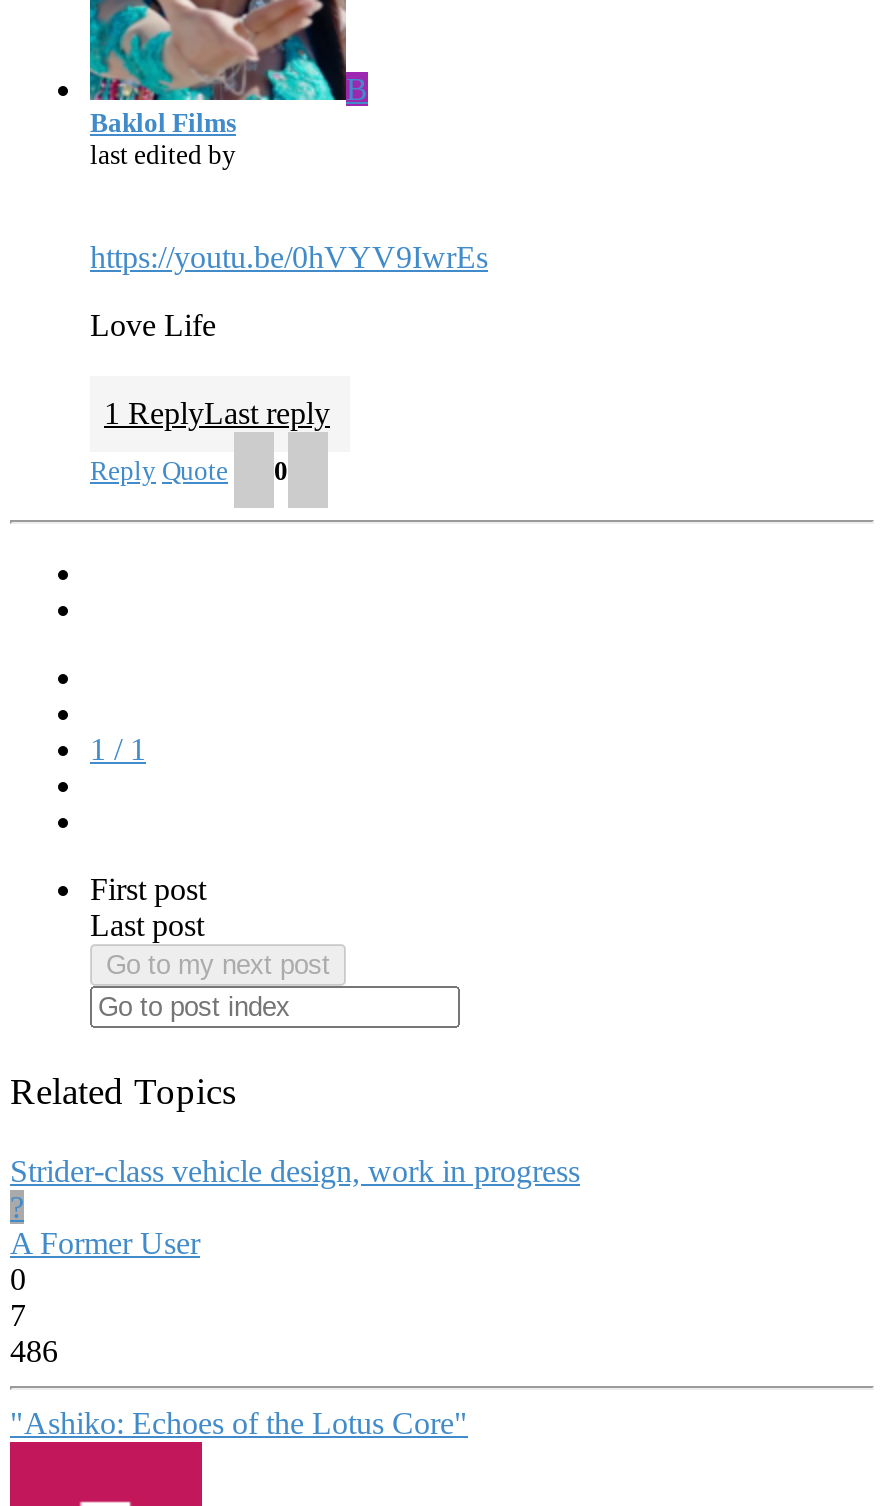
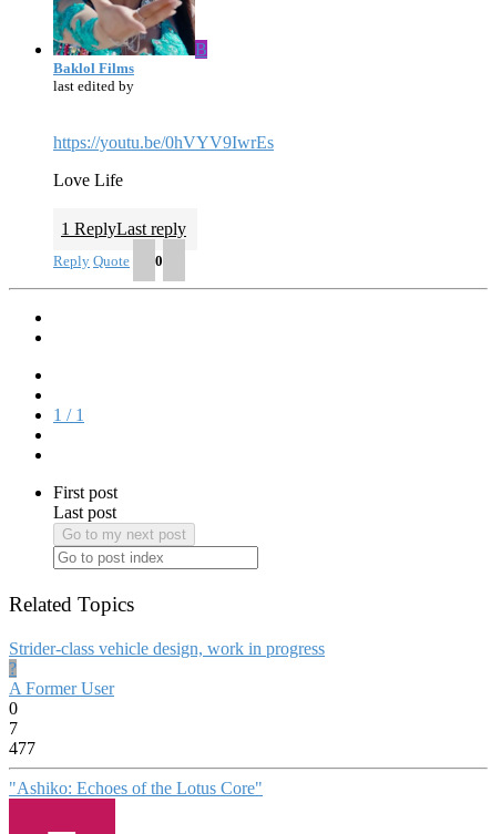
[10,1335,58,1369] 486 -> [9,739,35,758] 477

